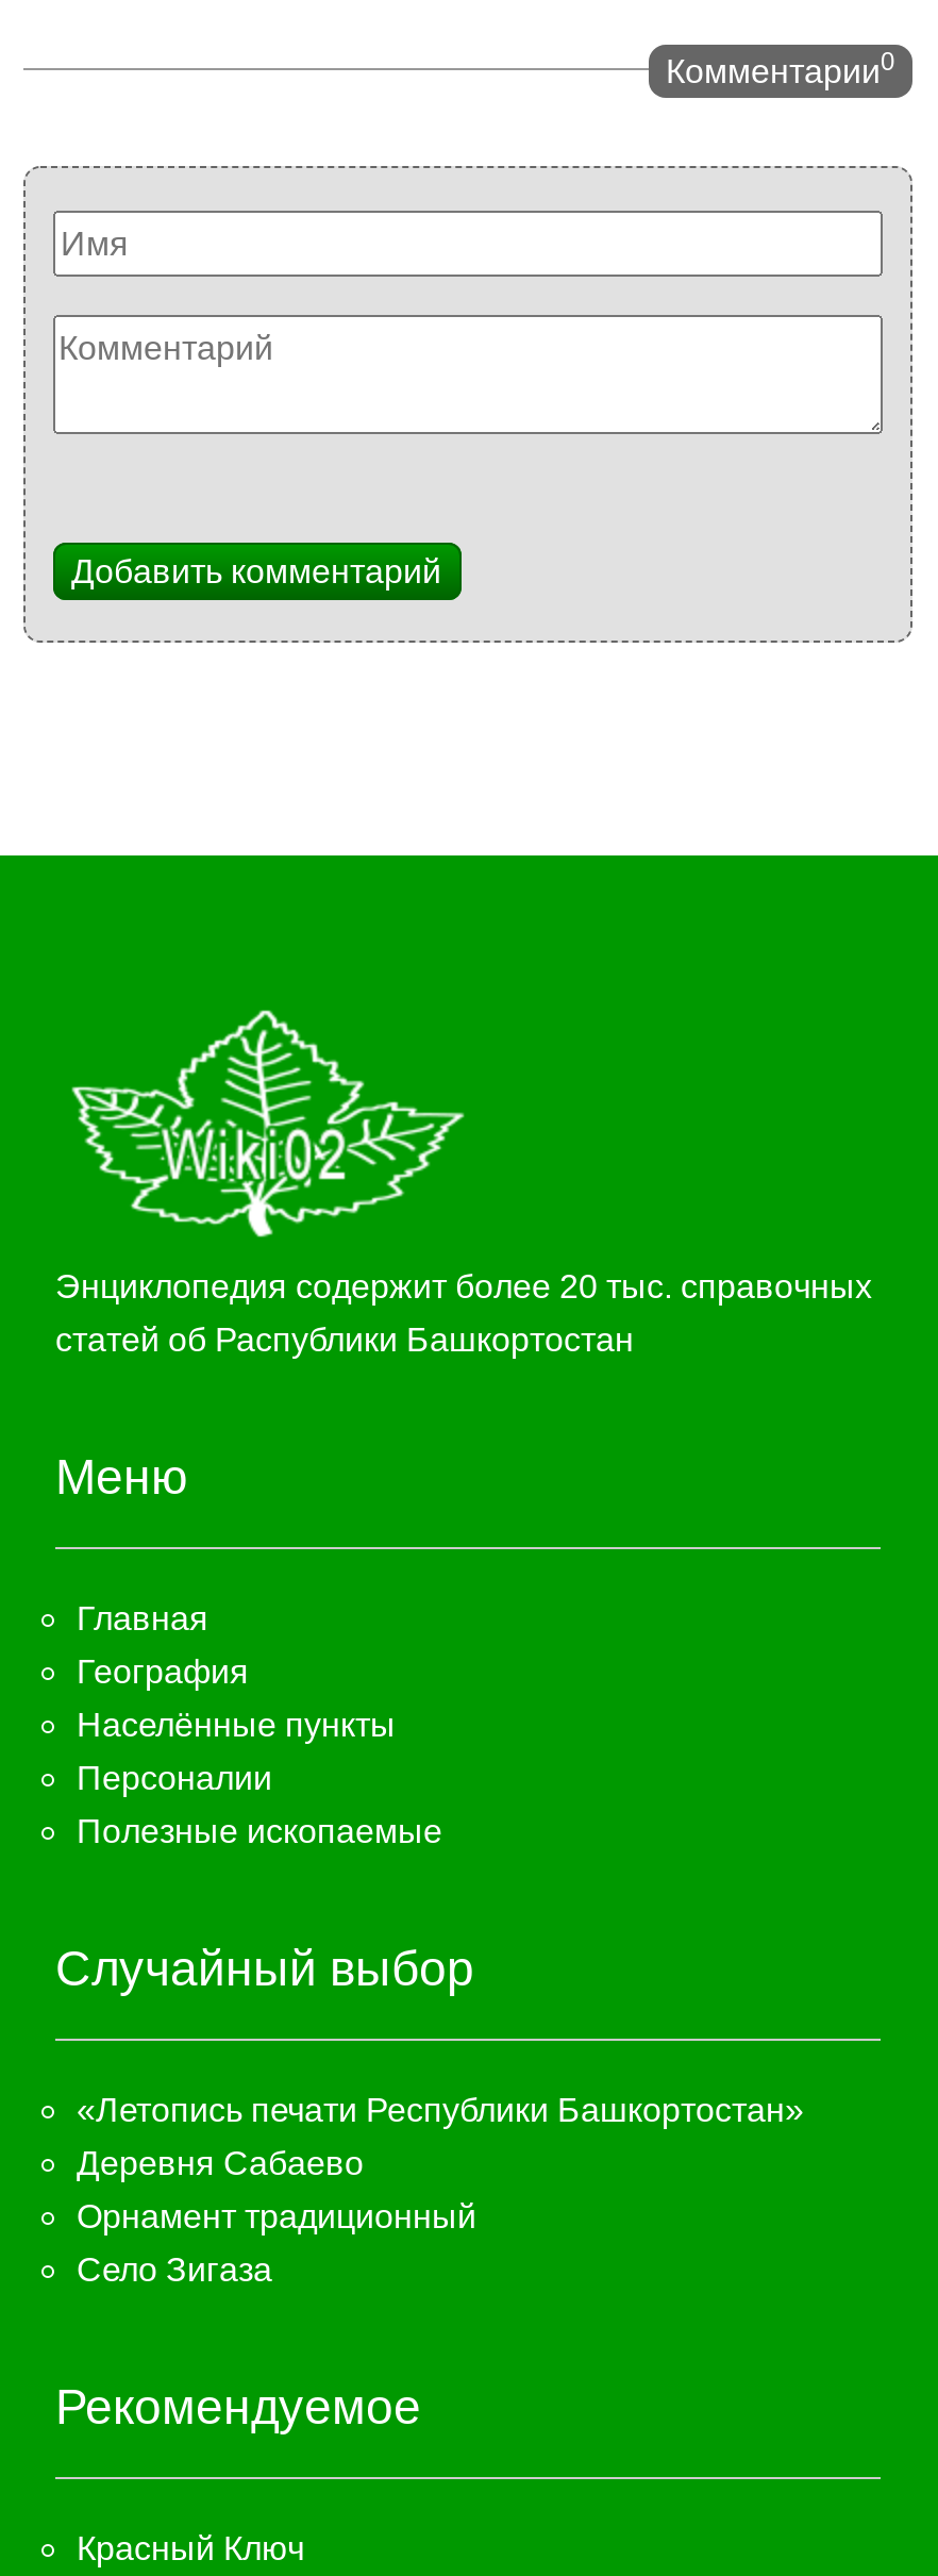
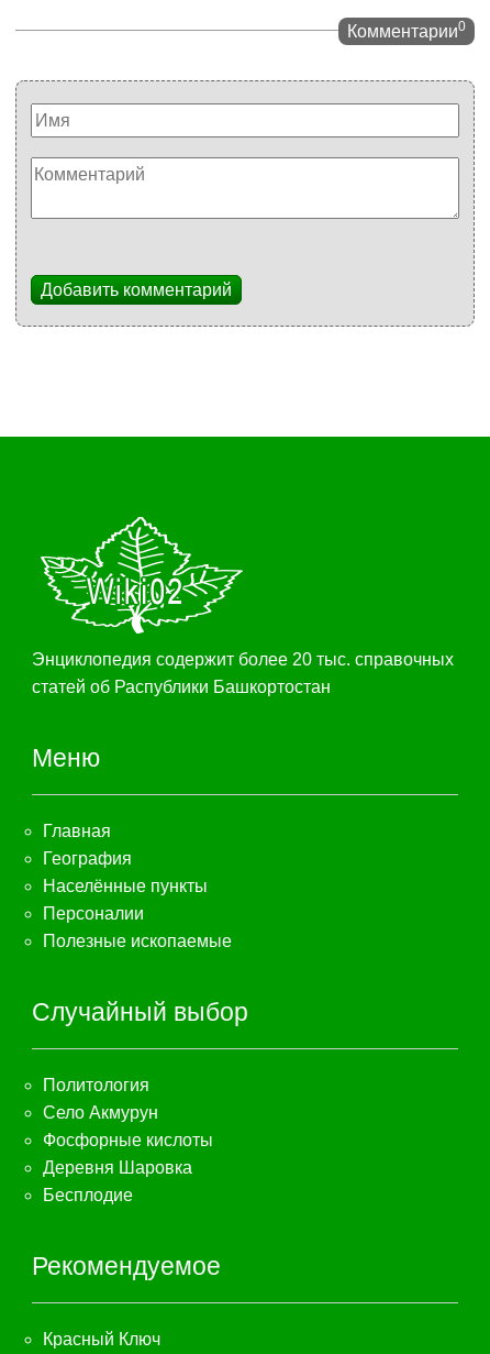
[77,2091,804,2287] «Летопись печати Республики Башкортостан» | Деревня Сабаево | Орнамент традиционный | Село Зигаза -> [43,1076,213,1204] Политология | Село Акмурун | Фосфорные кислоты | Деревня Шаровка | Бесплодие

